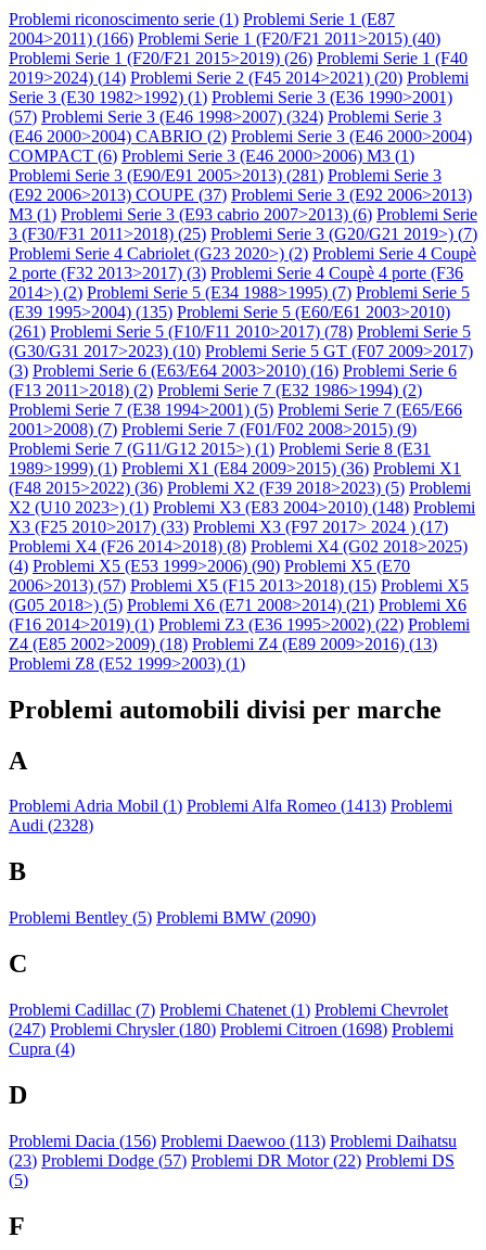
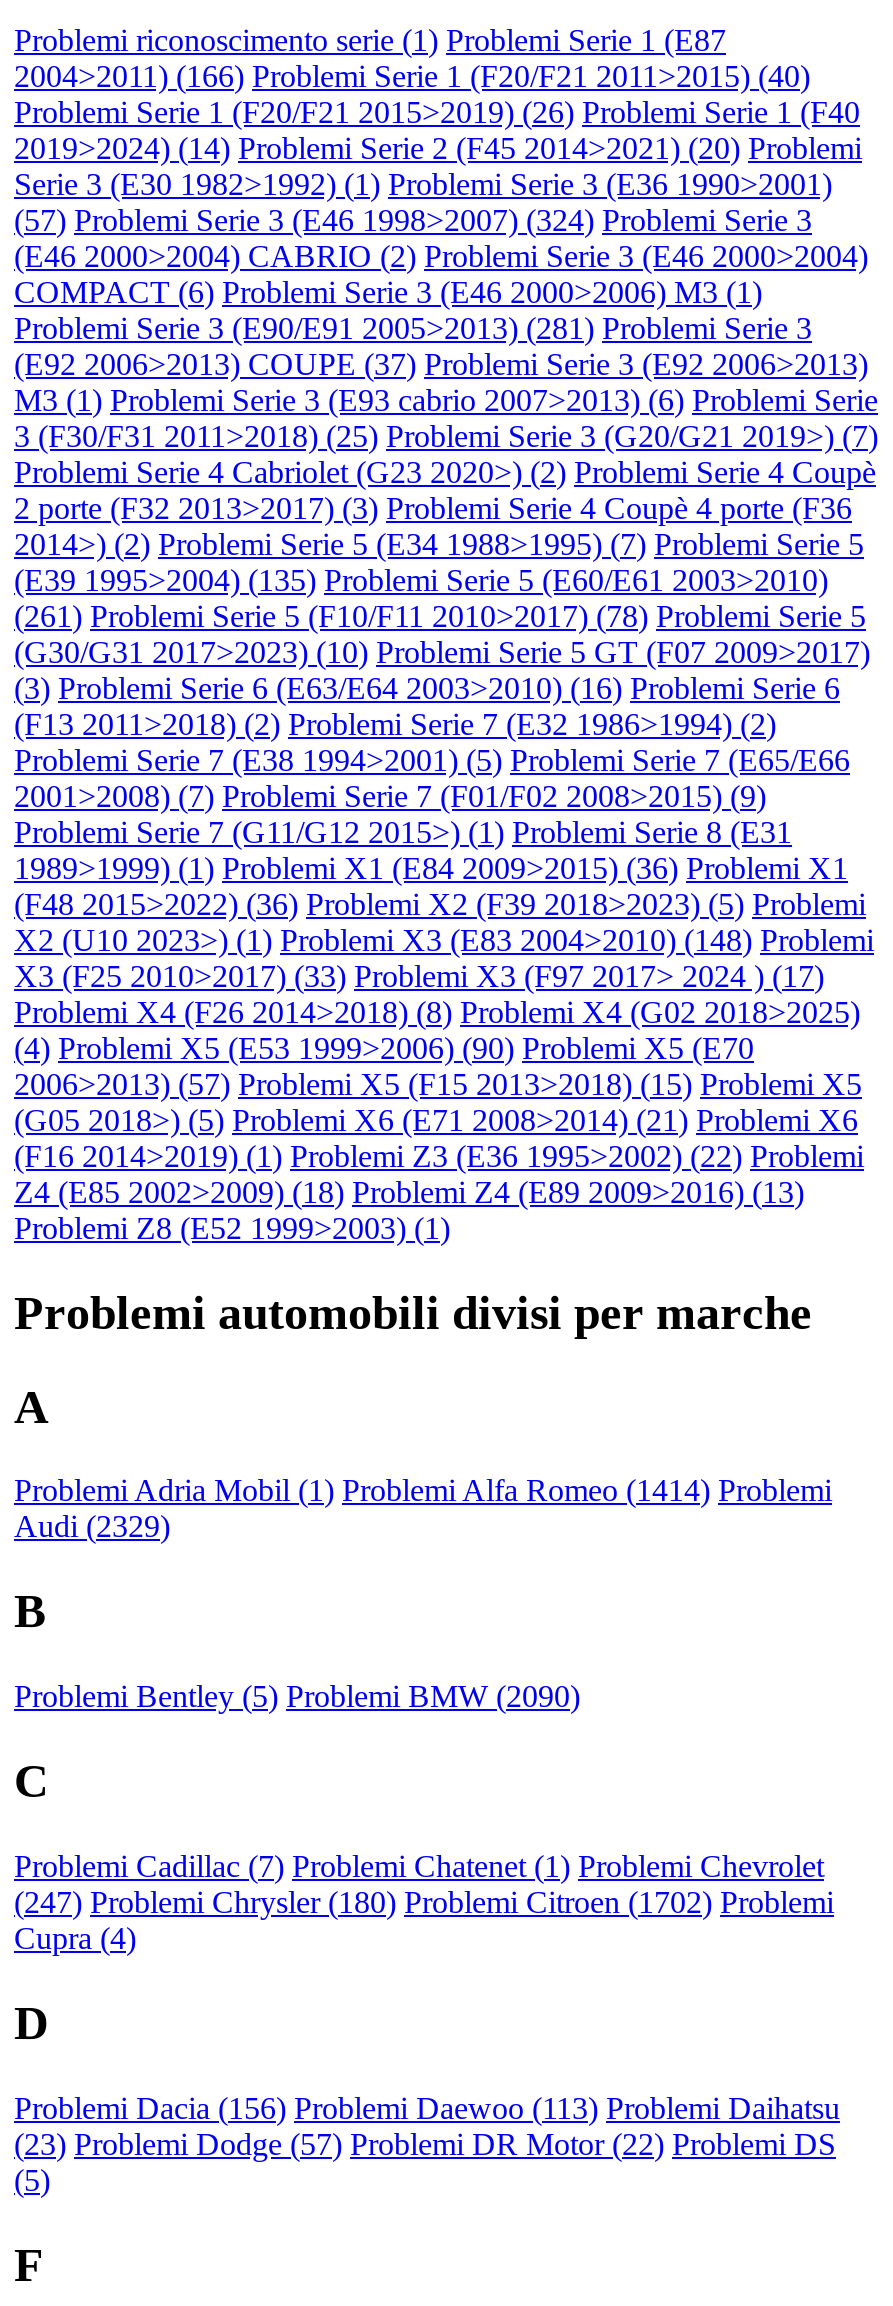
[9,797,452,815] Problemi Adria Mobil (1) Problemi Alfa Romeo (1413) Problemi -> [14,1474,832,1508] Problemi Adria Mobil (1) Problemi Alfa Romeo (1414) Problemi
[9,816,93,835] Audi (2328) -> [14,1510,170,1544] Audi (2329)
[9,1020,453,1038] (247) Problemi Chrysler (180) Problemi Citroen (1698) Problemi -> [14,1885,834,1919] (247) Problemi Chrysler (180) Problemi Citroen (1702) Problemi

